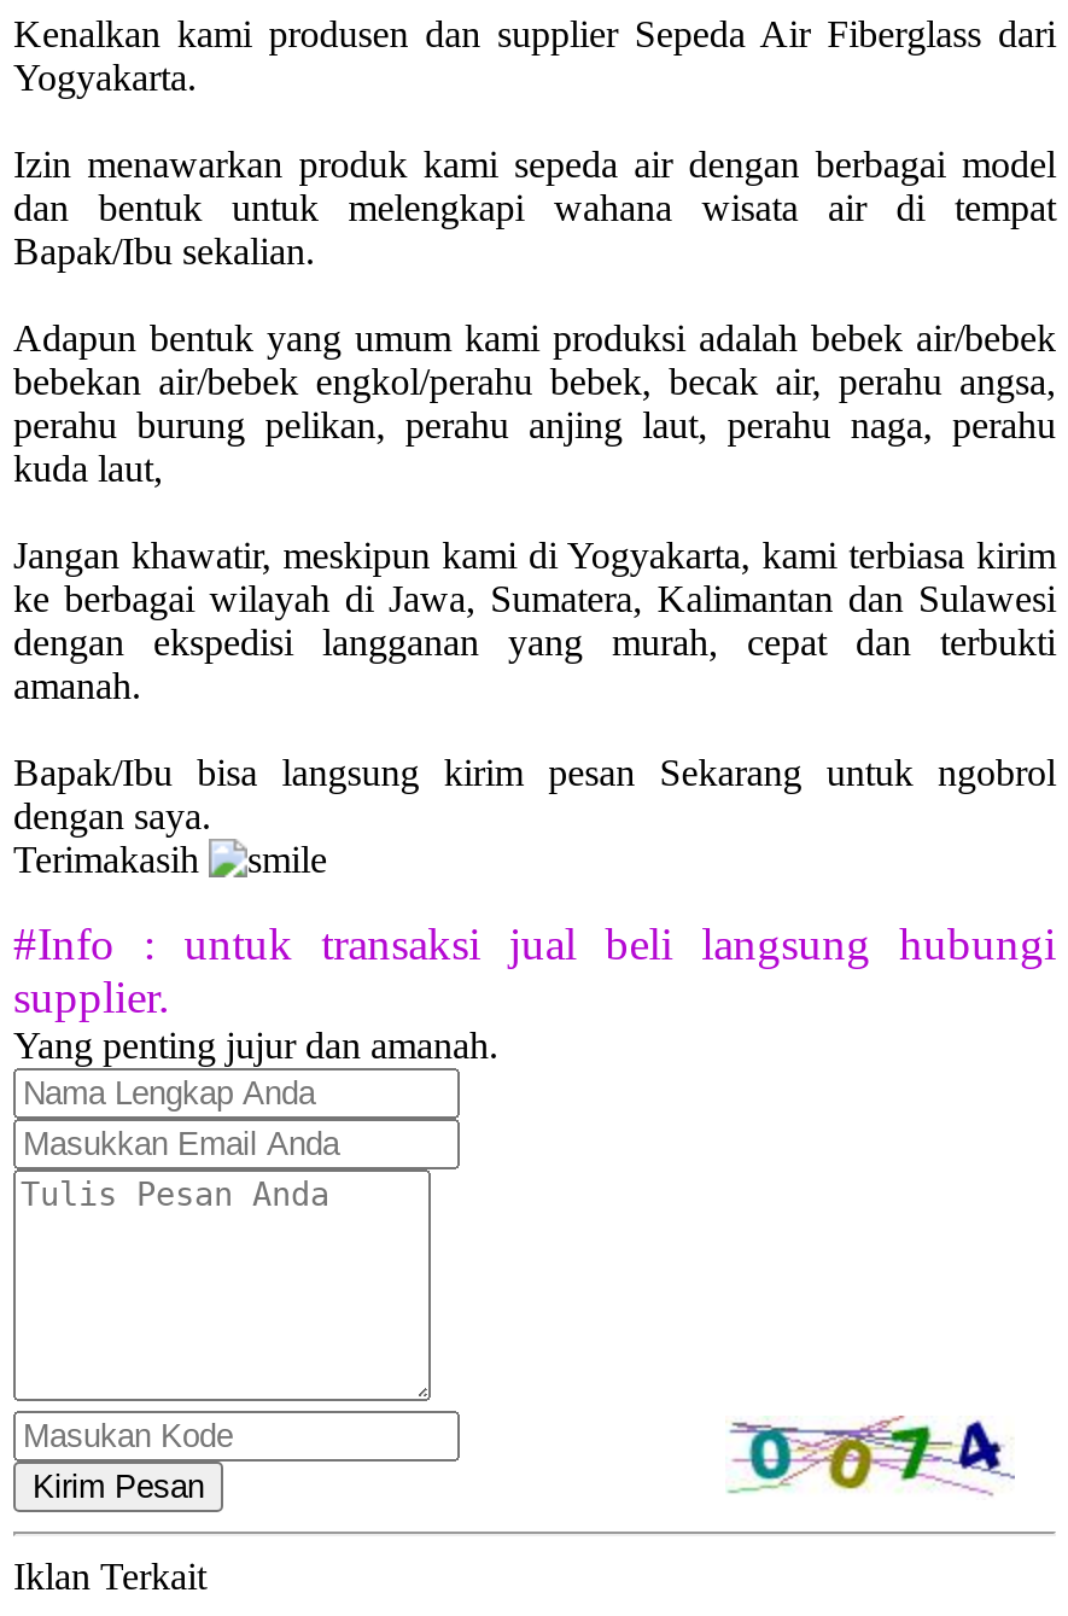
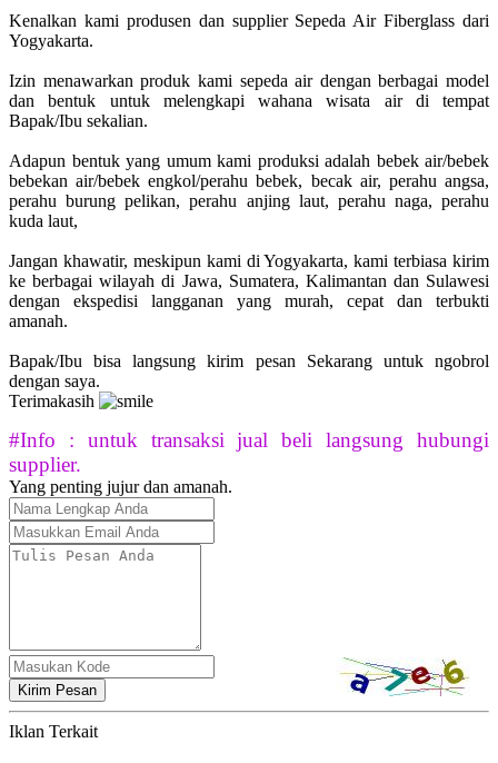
[725,1413,1015,1500] [image] -> [339,656,469,697] [image]

